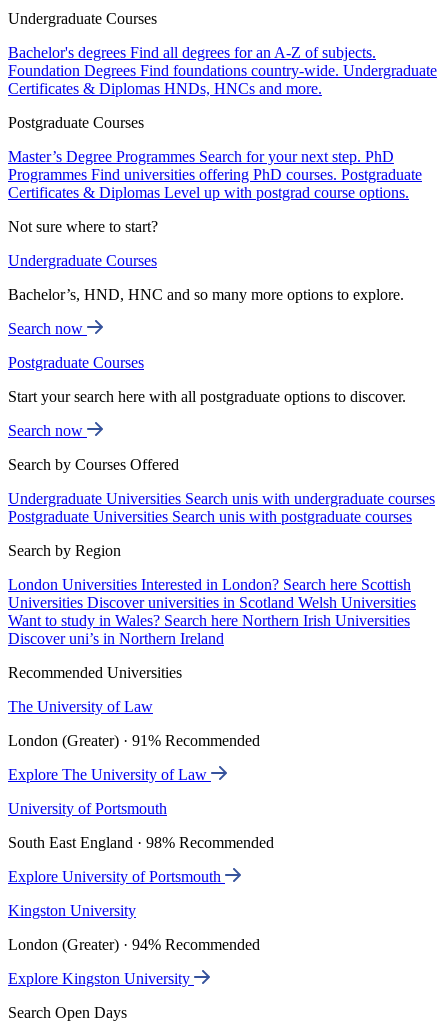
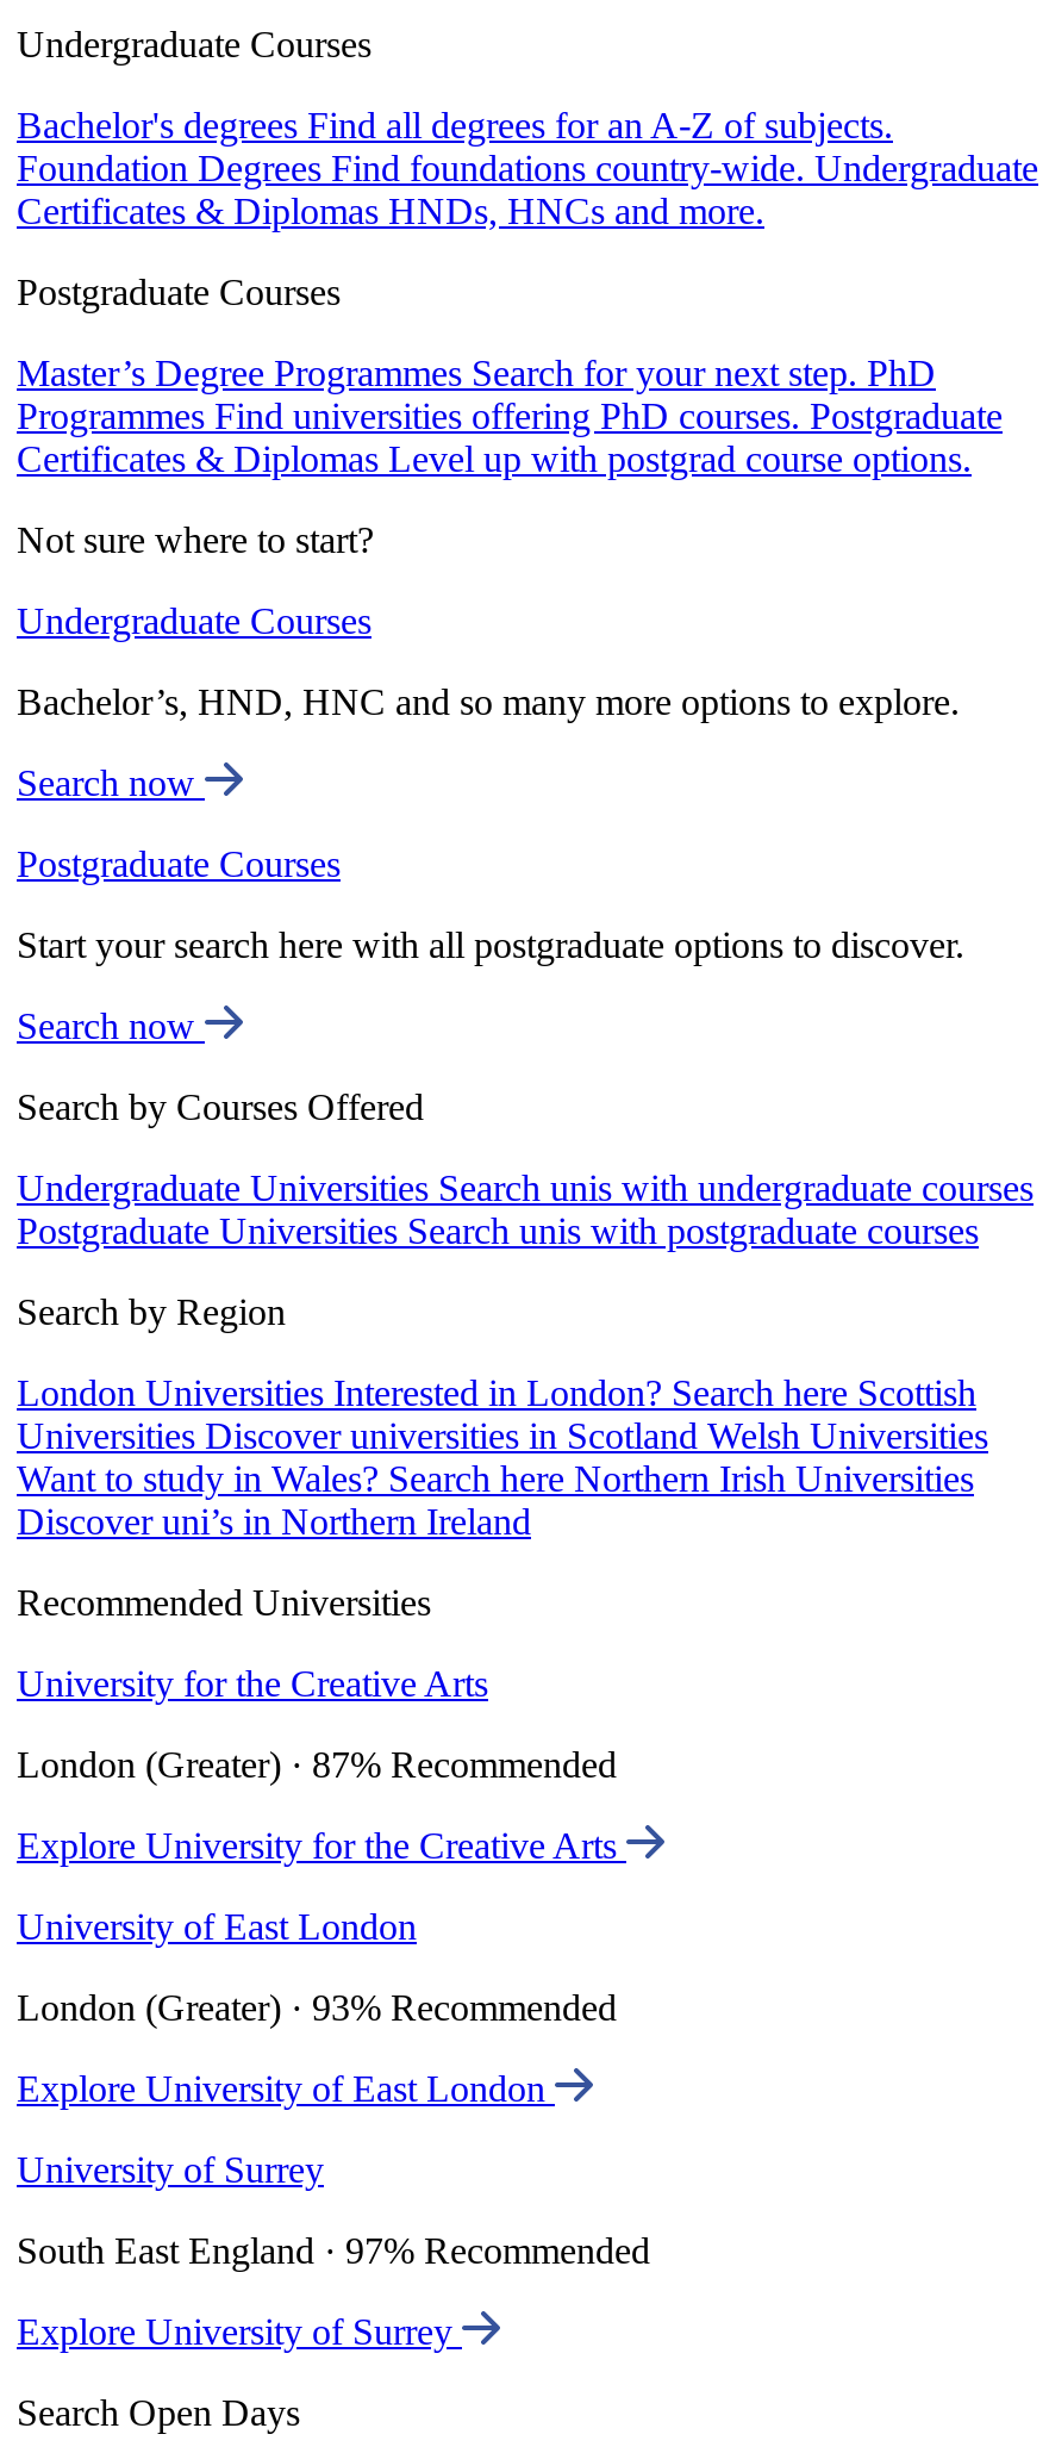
[8,698,153,715] The University of Law -> [17,1663,488,1704] University for the Creative Arts
[8,732,260,749] London (Greater) · 91% Recommended -> [17,1744,617,1785] London (Greater) · 87% Recommended
[8,766,211,783] Explore The University of Law -> [17,1825,626,1866] Explore University for the Creative Arts
[8,800,167,817] University of Portsmouth -> [17,1906,417,1947] University of East London
[8,834,274,851] South East England · 98% Recommended -> [17,1987,617,2028] London (Greater) · 93% Recommended
[8,868,225,885] Explore University of Portsmouth -> [17,2068,555,2109] Explore University of East London
[8,902,136,919] Kingston University -> [17,2149,324,2190] University of Surrey
[8,936,260,953] London (Greater) · 94% Recommended -> [17,2230,650,2271] South East England · 97% Recommended
[8,970,194,987] Explore Kingston University -> [17,2311,462,2352] Explore University of Surrey

